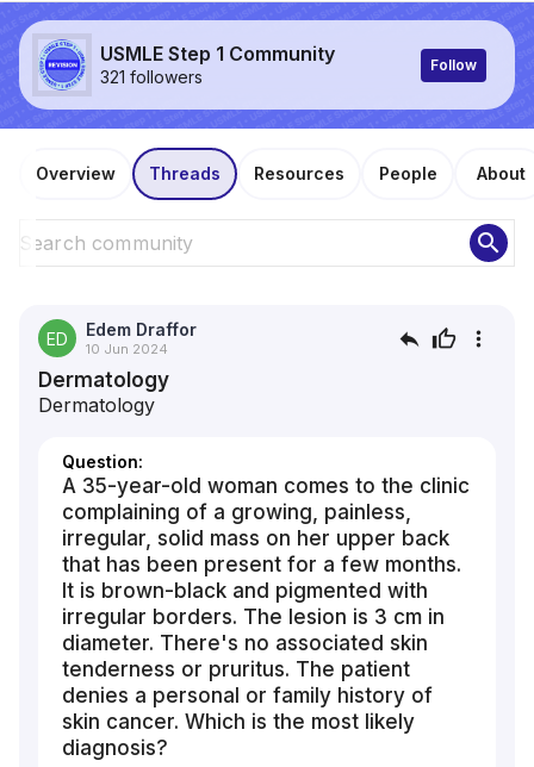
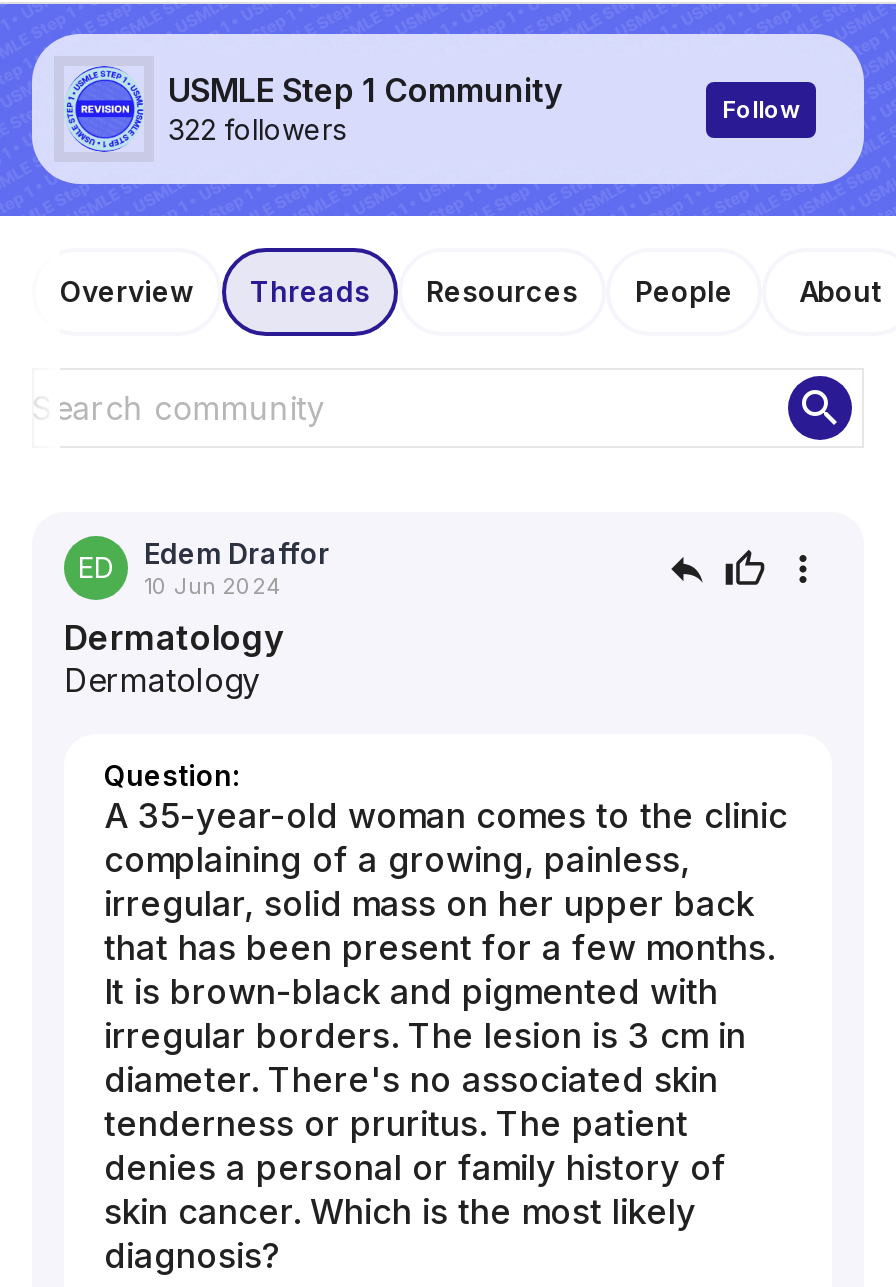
[100,67,203,87] 321 followers -> [168,112,346,146] 322 followers

